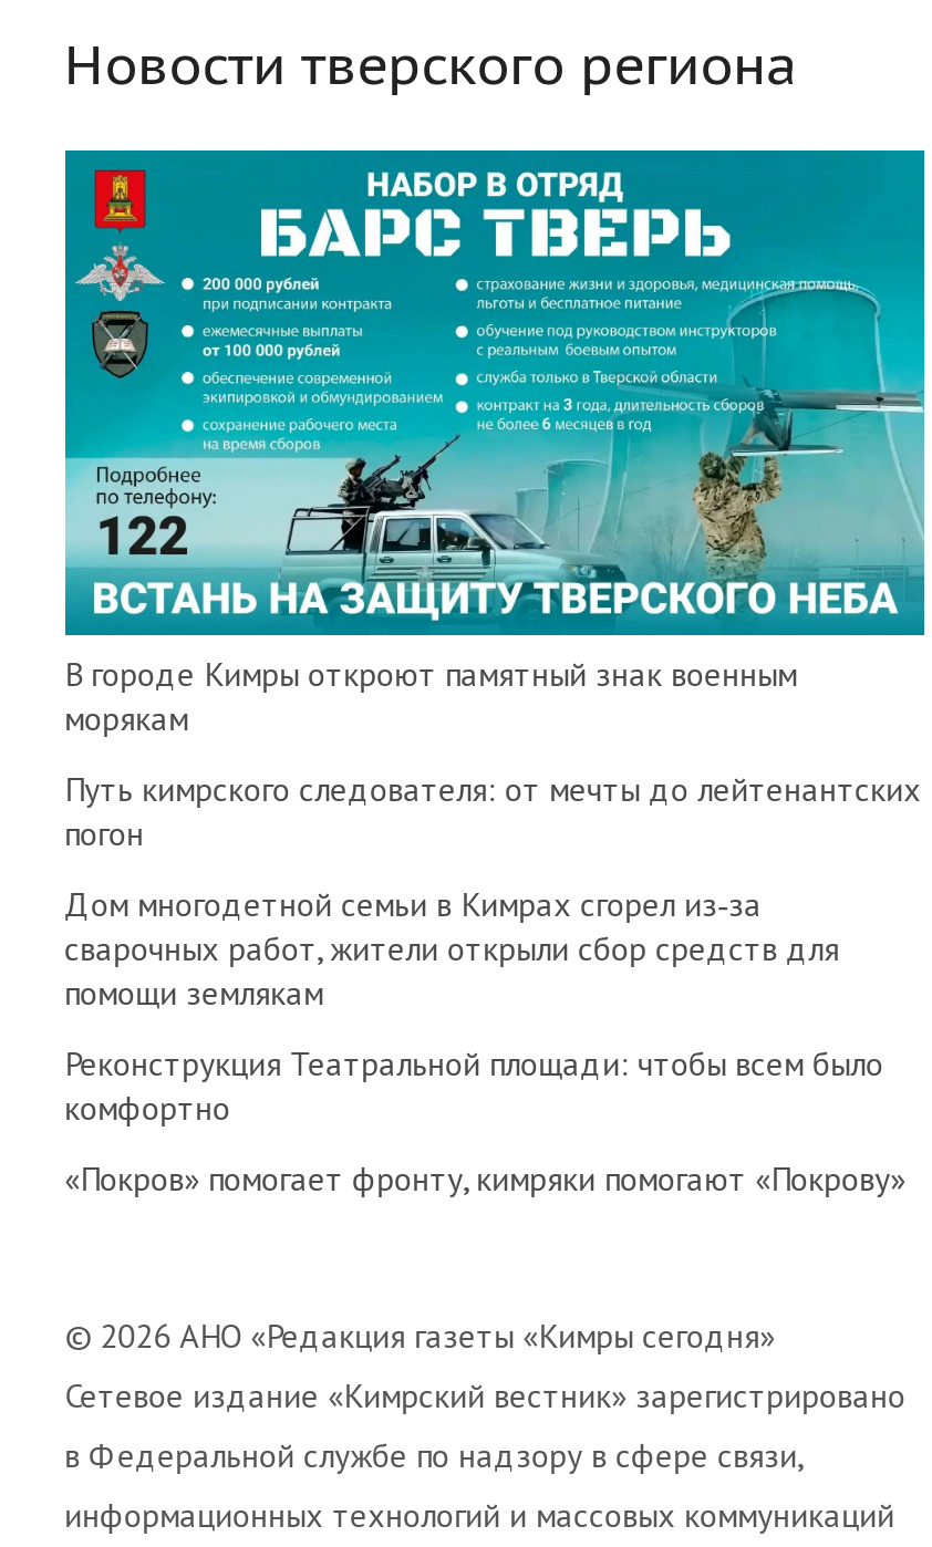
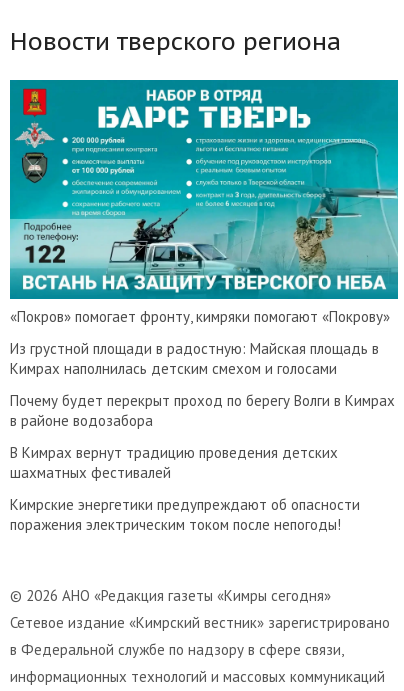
[64,653,921,1129] В городе Кимры откроют памятный знак военным | морякам | Путь кимрского следователя: от мечты до лейтенантских | погон | Дом многодетной семьи в Кимрах сгорел из‑за | сварочных работ, жители открыли сбор средств для | помощи землякам | Реконструкция Театральной площади: чтобы всем было | комфортно -> none
moved [64,1158,906,1200] -> [10,307,390,326]: «Покров» помогает фронту, кимряки помогают «Покрову»
none -> [10,339,395,534] Из грустной площади в радостную: Майская площадь в | Кимрах наполнилась детским смехом и голосами | Почему будет перекрыт проход по берегу Волги в Кимрах | в районе водозабора | В Кимрах вернут традицию проведения детских | шахматных фестивалей | Кимрские энергетики предупреждают об опасности | поражения электрическим током после непогоды!

